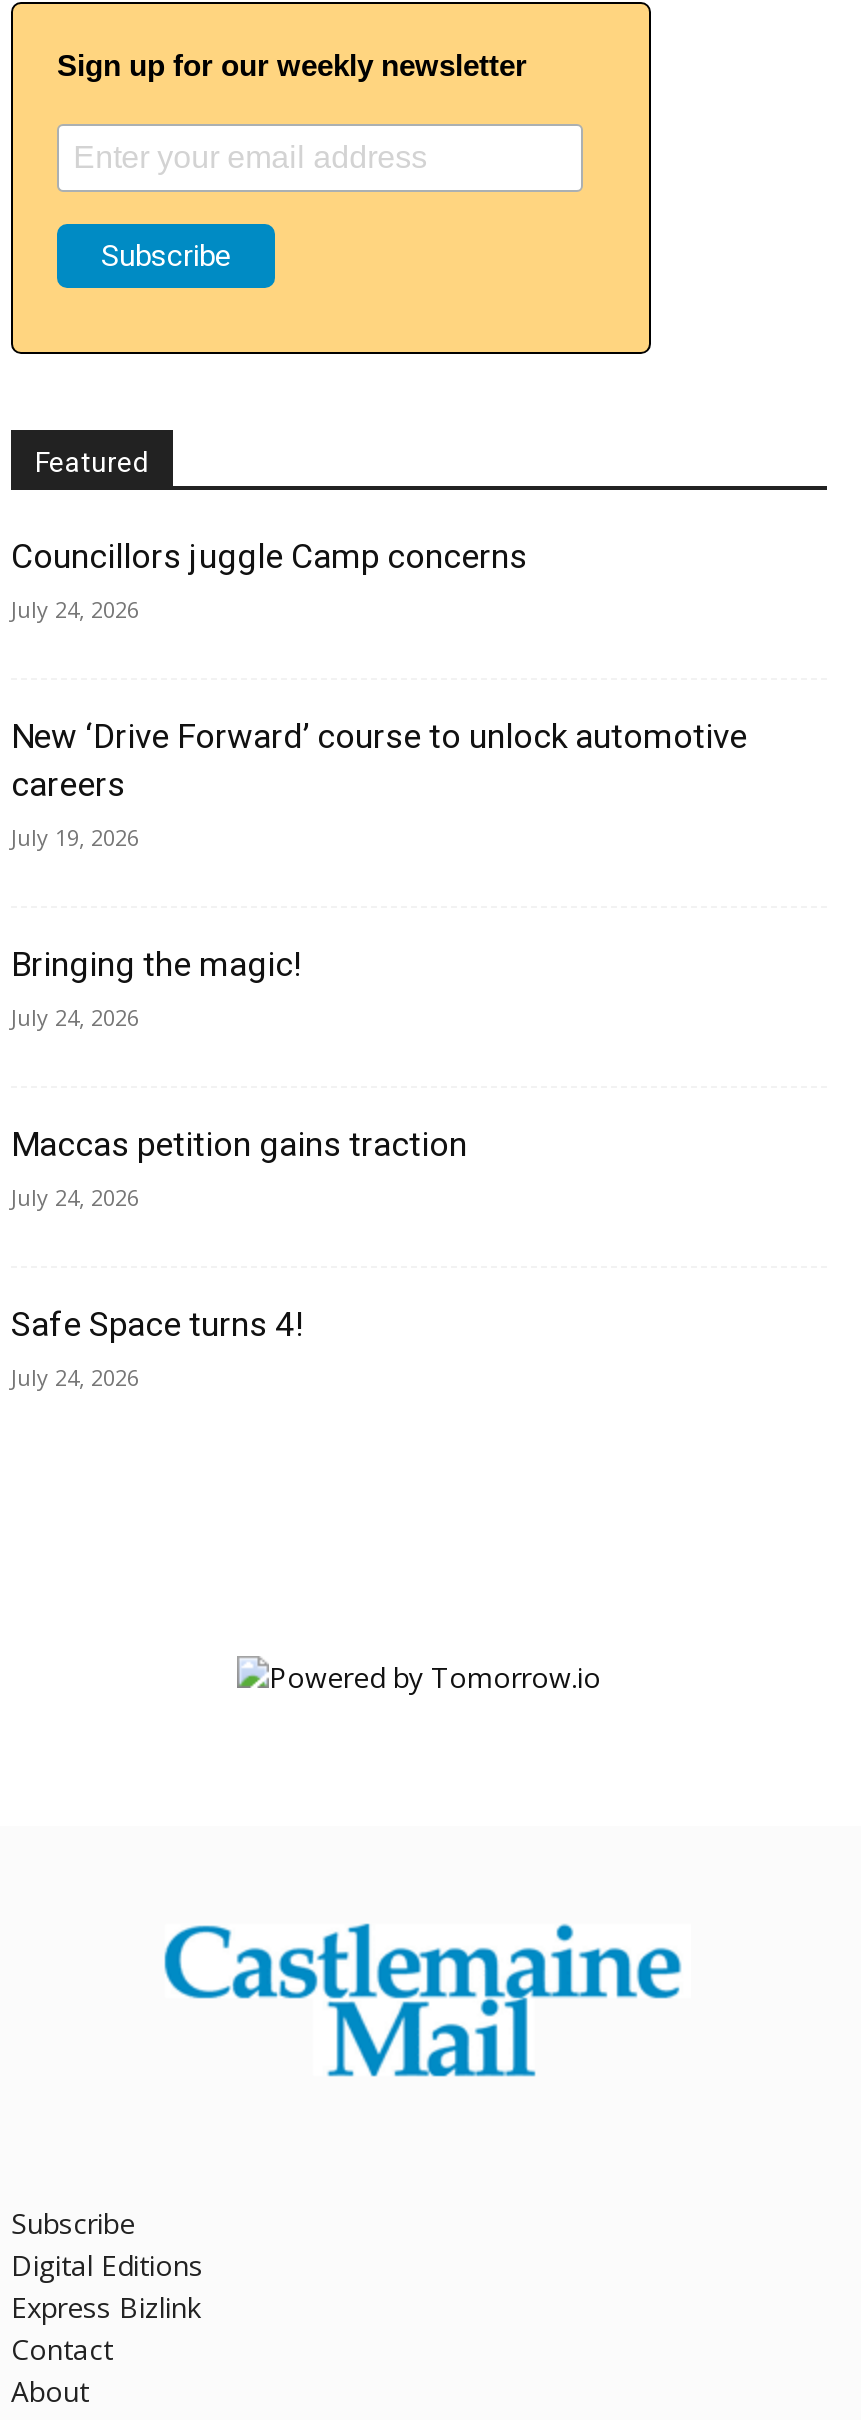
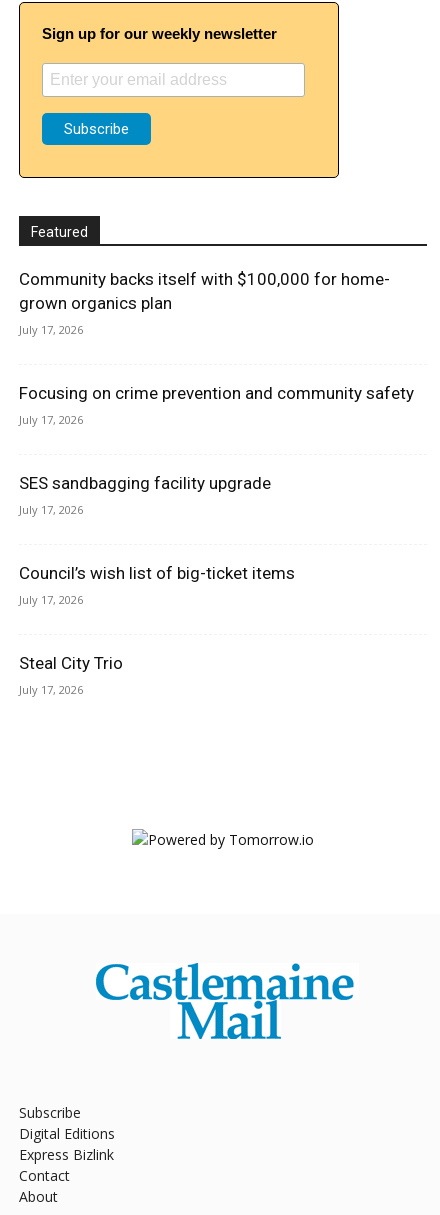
[11,537,527,625] Councillors juggle Camp concerns | July 24, 2026 -> [19,269,390,337] Community backs itself with $100,000 for home- | grown organics plan | July 17, 2026
[11,717,747,853] New ‘Drive Forward’ course to unlock automotive | careers | July 19, 2026 -> [19,383,414,427] Focusing on crime prevention and community safety | July 17, 2026
[11,945,301,1033] Bringing the magic! | July 24, 2026 -> [19,473,271,517] SES sandbagging facility upgrade | July 17, 2026
[11,1125,467,1213] Maccas petition gains traction | July 24, 2026 -> [19,563,295,607] Council’s wish list of big-ticket items | July 17, 2026
[11,1305,303,1393] Safe Space turns 4! | July 24, 2026 -> [19,653,123,697] Steal City Trio | July 17, 2026

